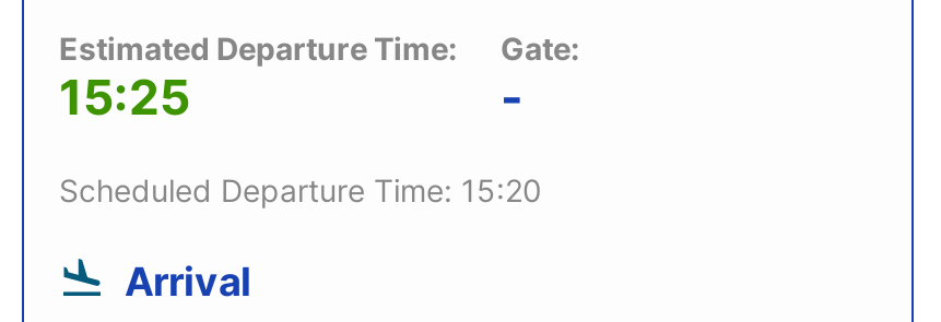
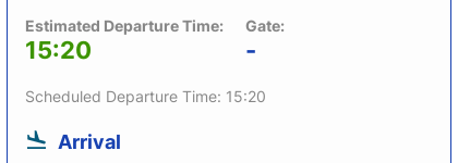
[59,68,190,125] 15:25 -> [25,35,92,64] 15:20

